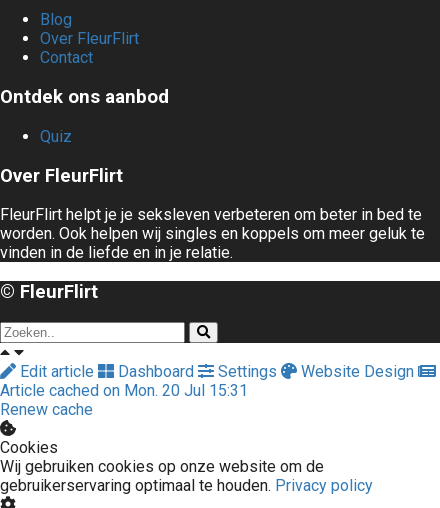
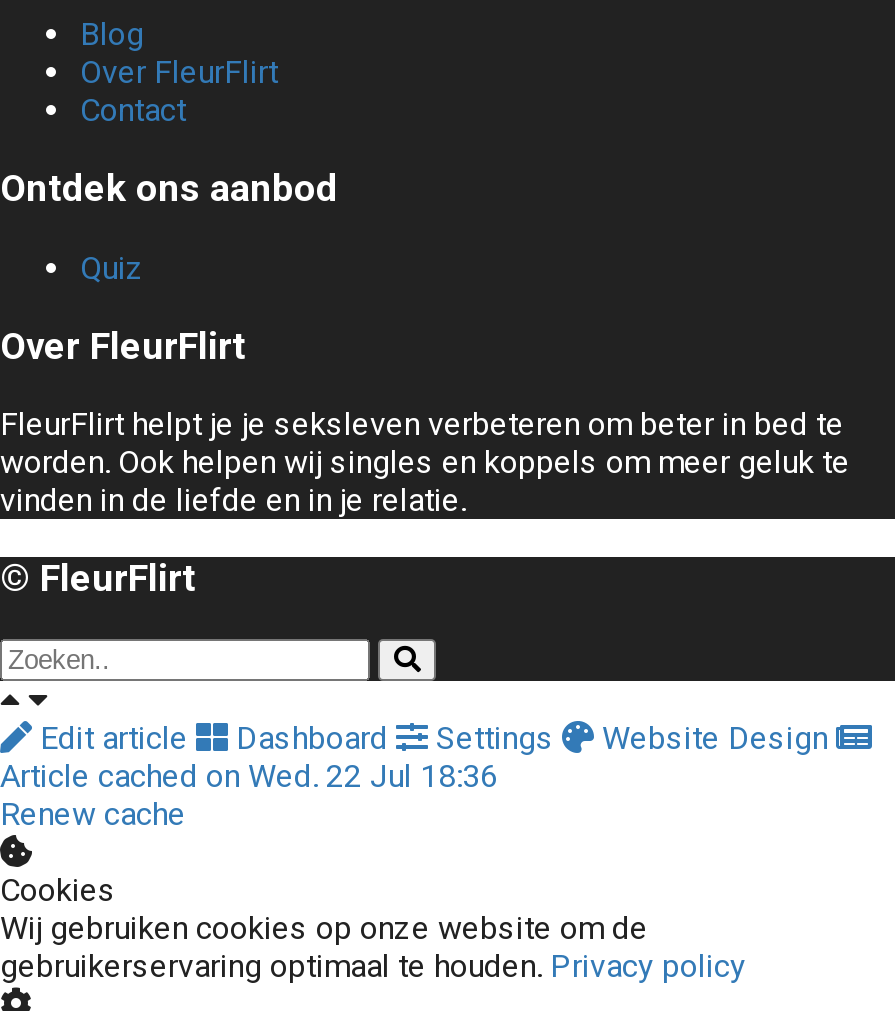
[0,381,248,400] Article cached on Mon. 20 Jul 15:31 -> [0,757,498,795] Article cached on Wed. 22 Jul 18:36

